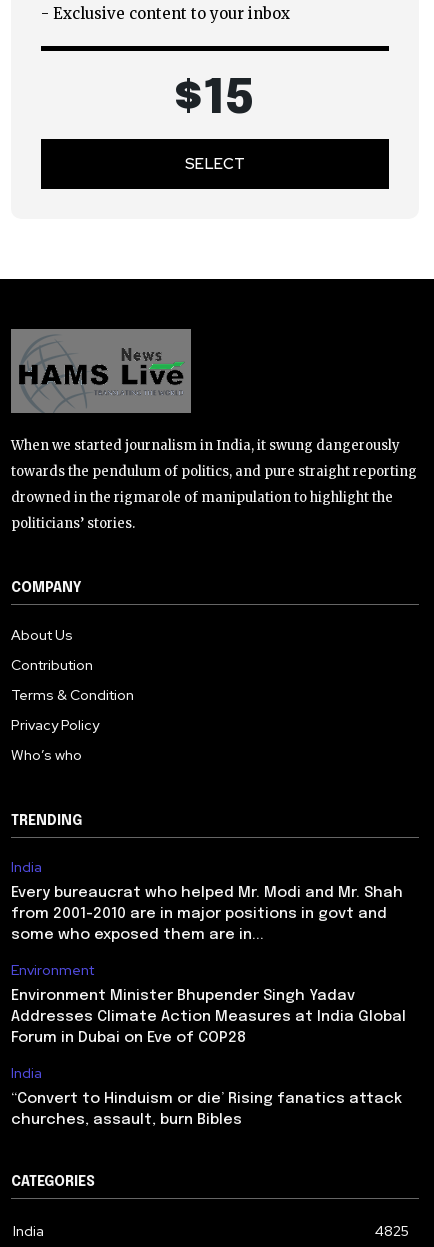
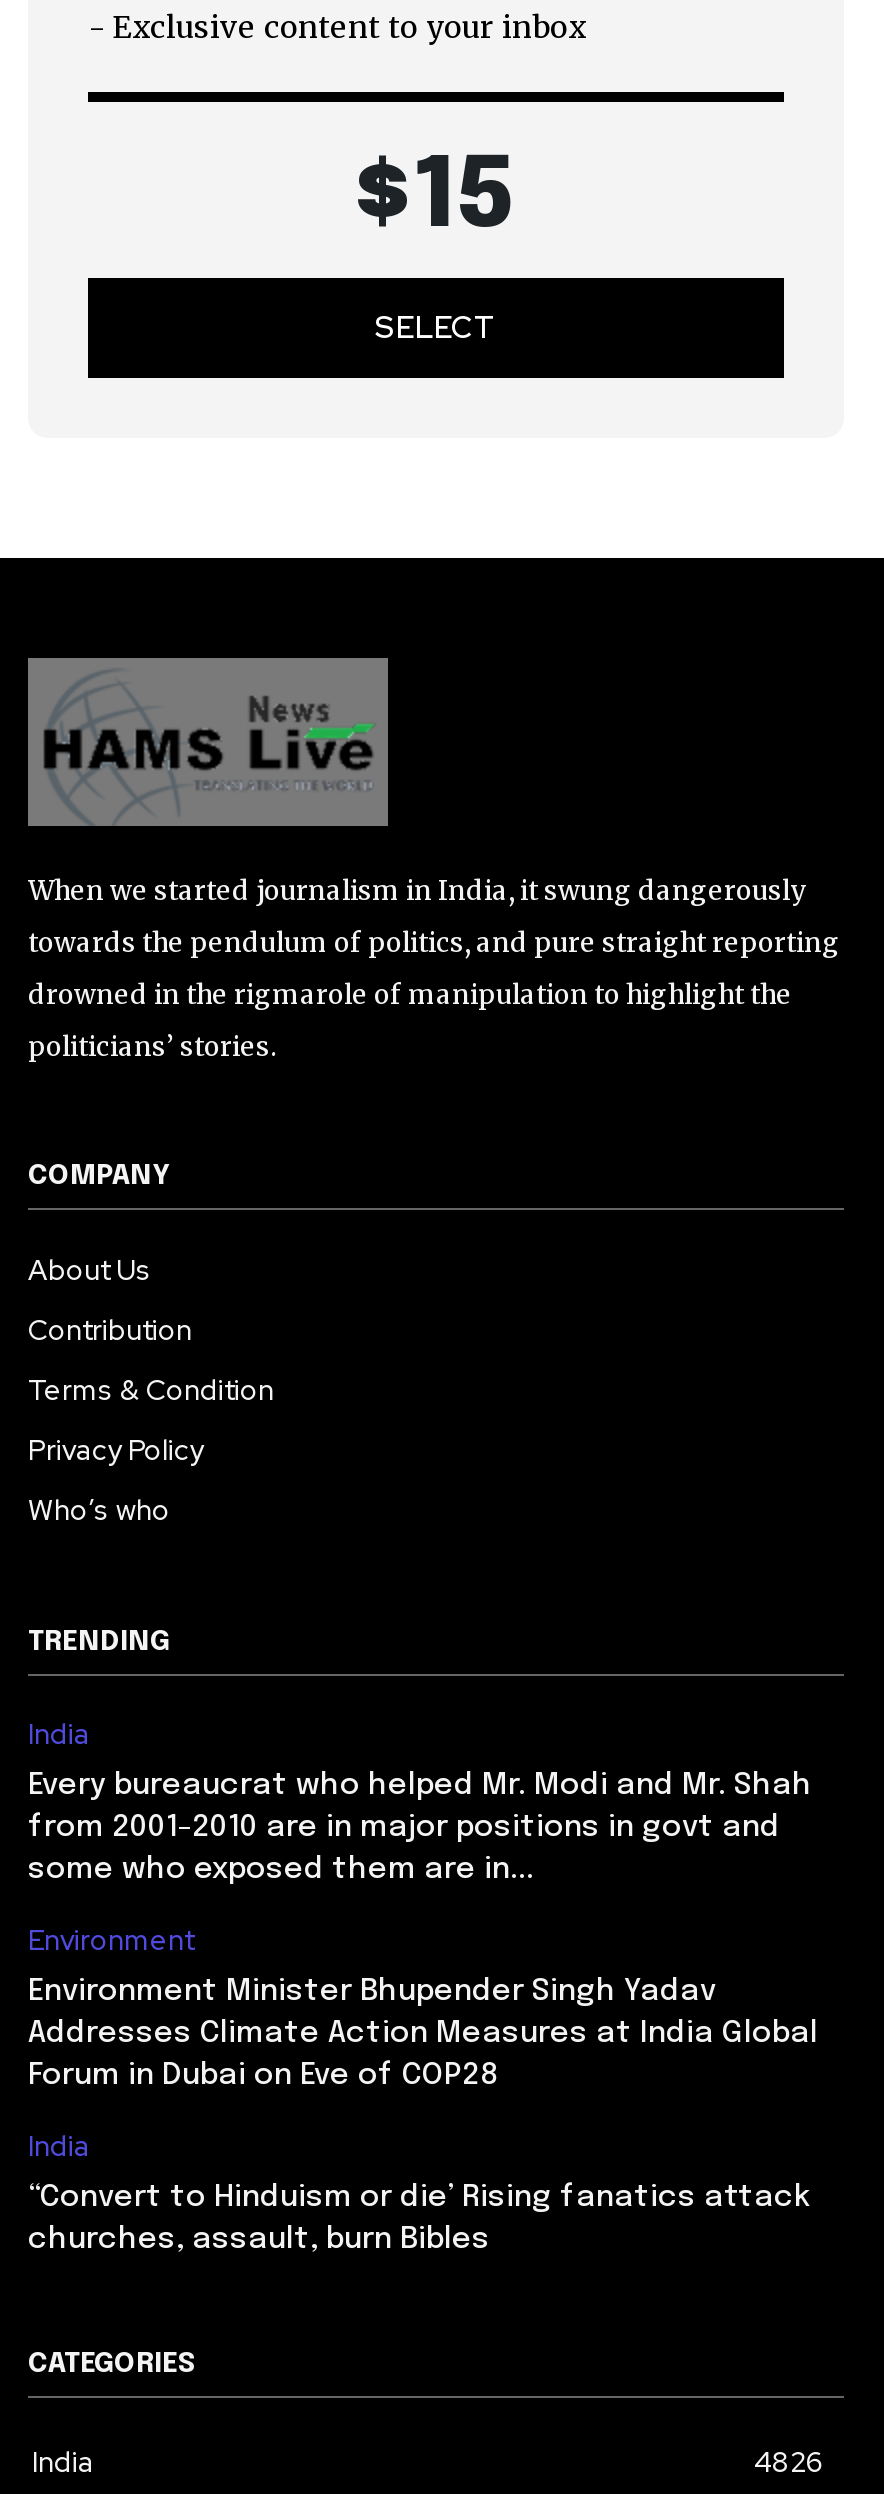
[375,1222,409,1240] 4825 -> [754,2444,824,2480] 4826

